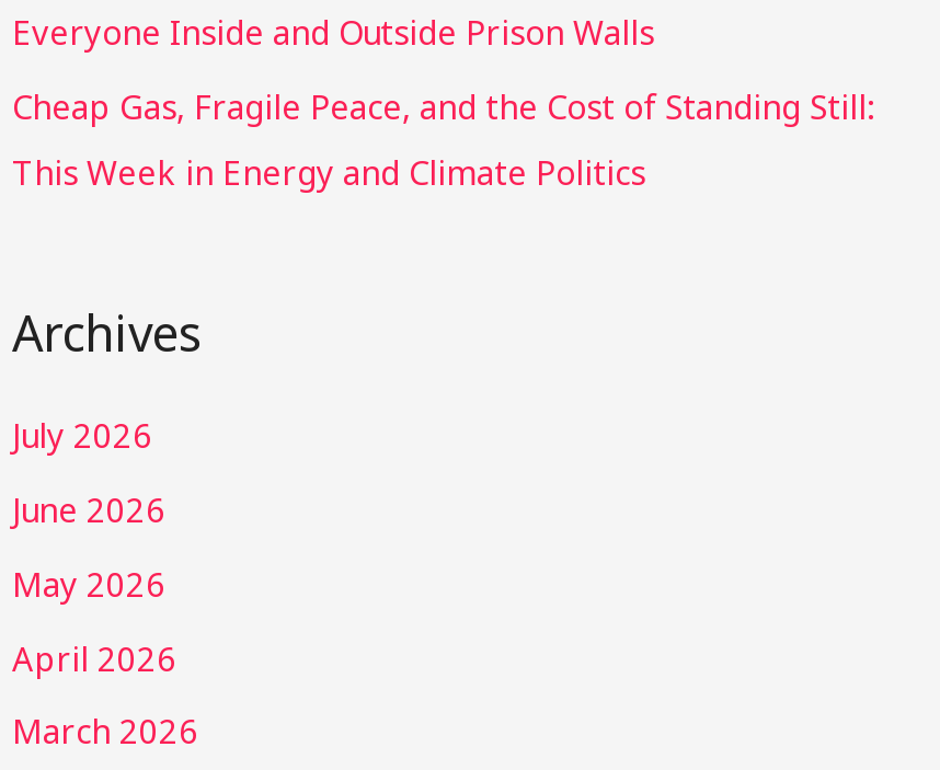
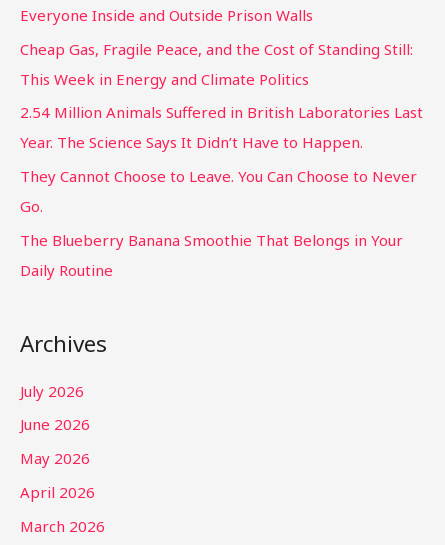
none -> [20,102,423,280] 2.54 Million Animals Suffered in British Laboratories Last | Year. The Science Says It Didn’t Have to Happen. | They Cannot Choose to Leave. You Can Choose to Never | Go. | The Blueberry Banana Smoothie That Belongs in Your | Daily Routine

